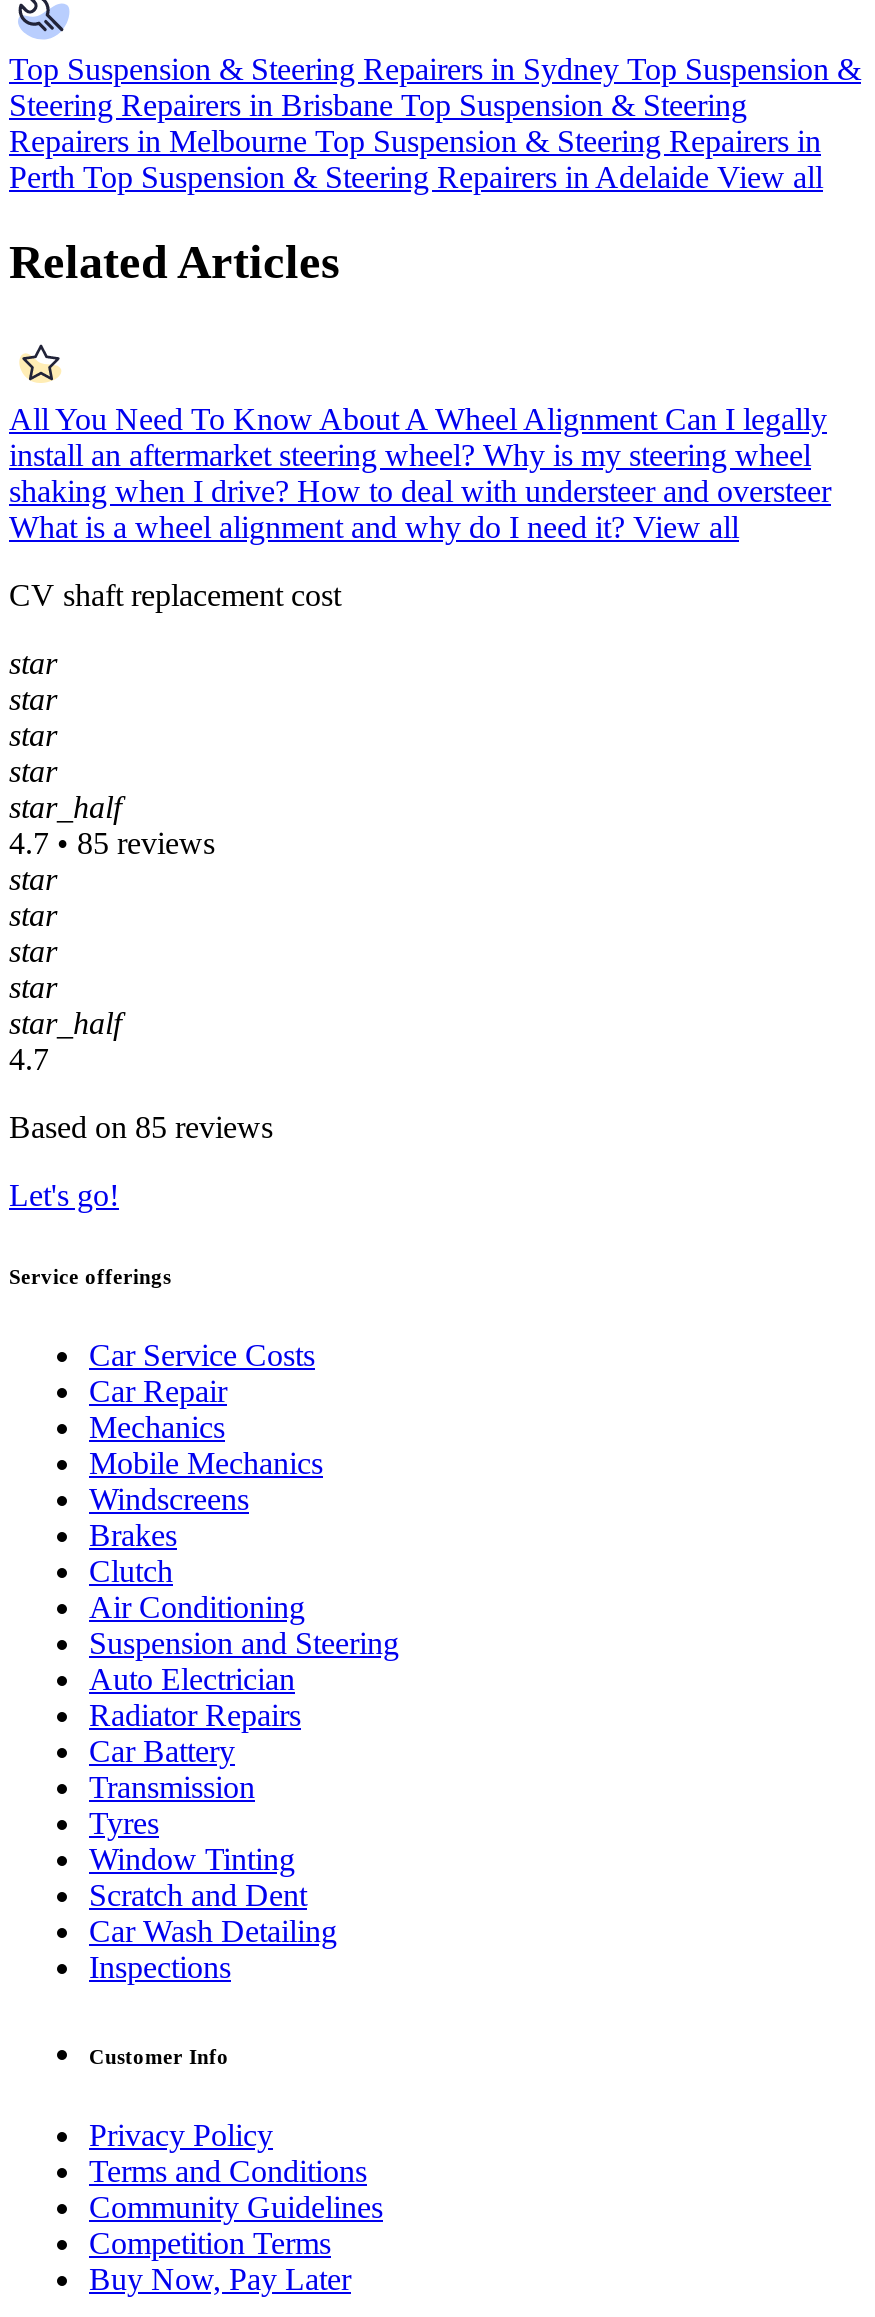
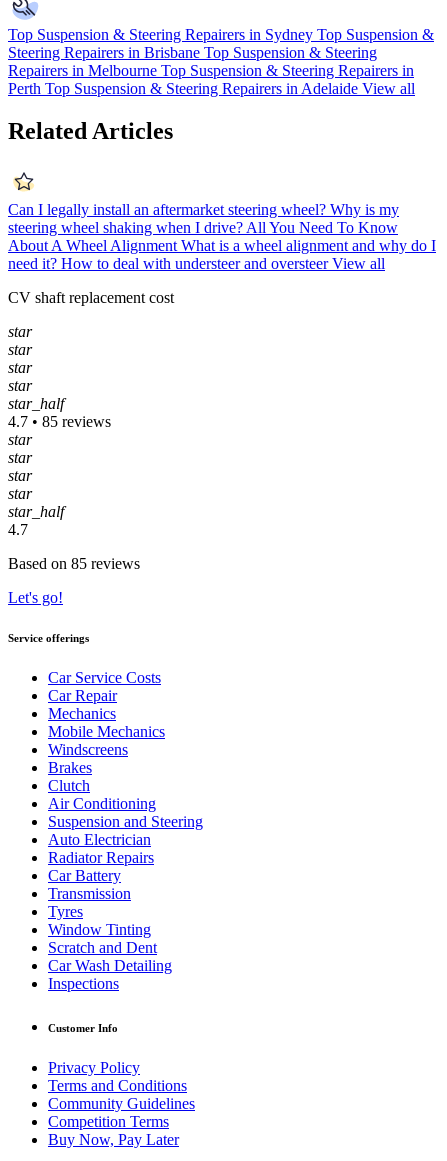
[9,402,831,544] All You Need To Know About A Wheel Alignment Can I legally | install an aftermarket steering wheel? Why is my steering wheel | shaking when I drive? How to deal with understeer and oversteer | What is a wheel alignment and why do I need it? View all -> [8,201,436,272] Can I legally install an aftermarket steering wheel? Why is my | steering wheel shaking when I drive? All You Need To Know | About A Wheel Alignment What is a wheel alignment and why do I | need it? How to deal with understeer and oversteer View all

